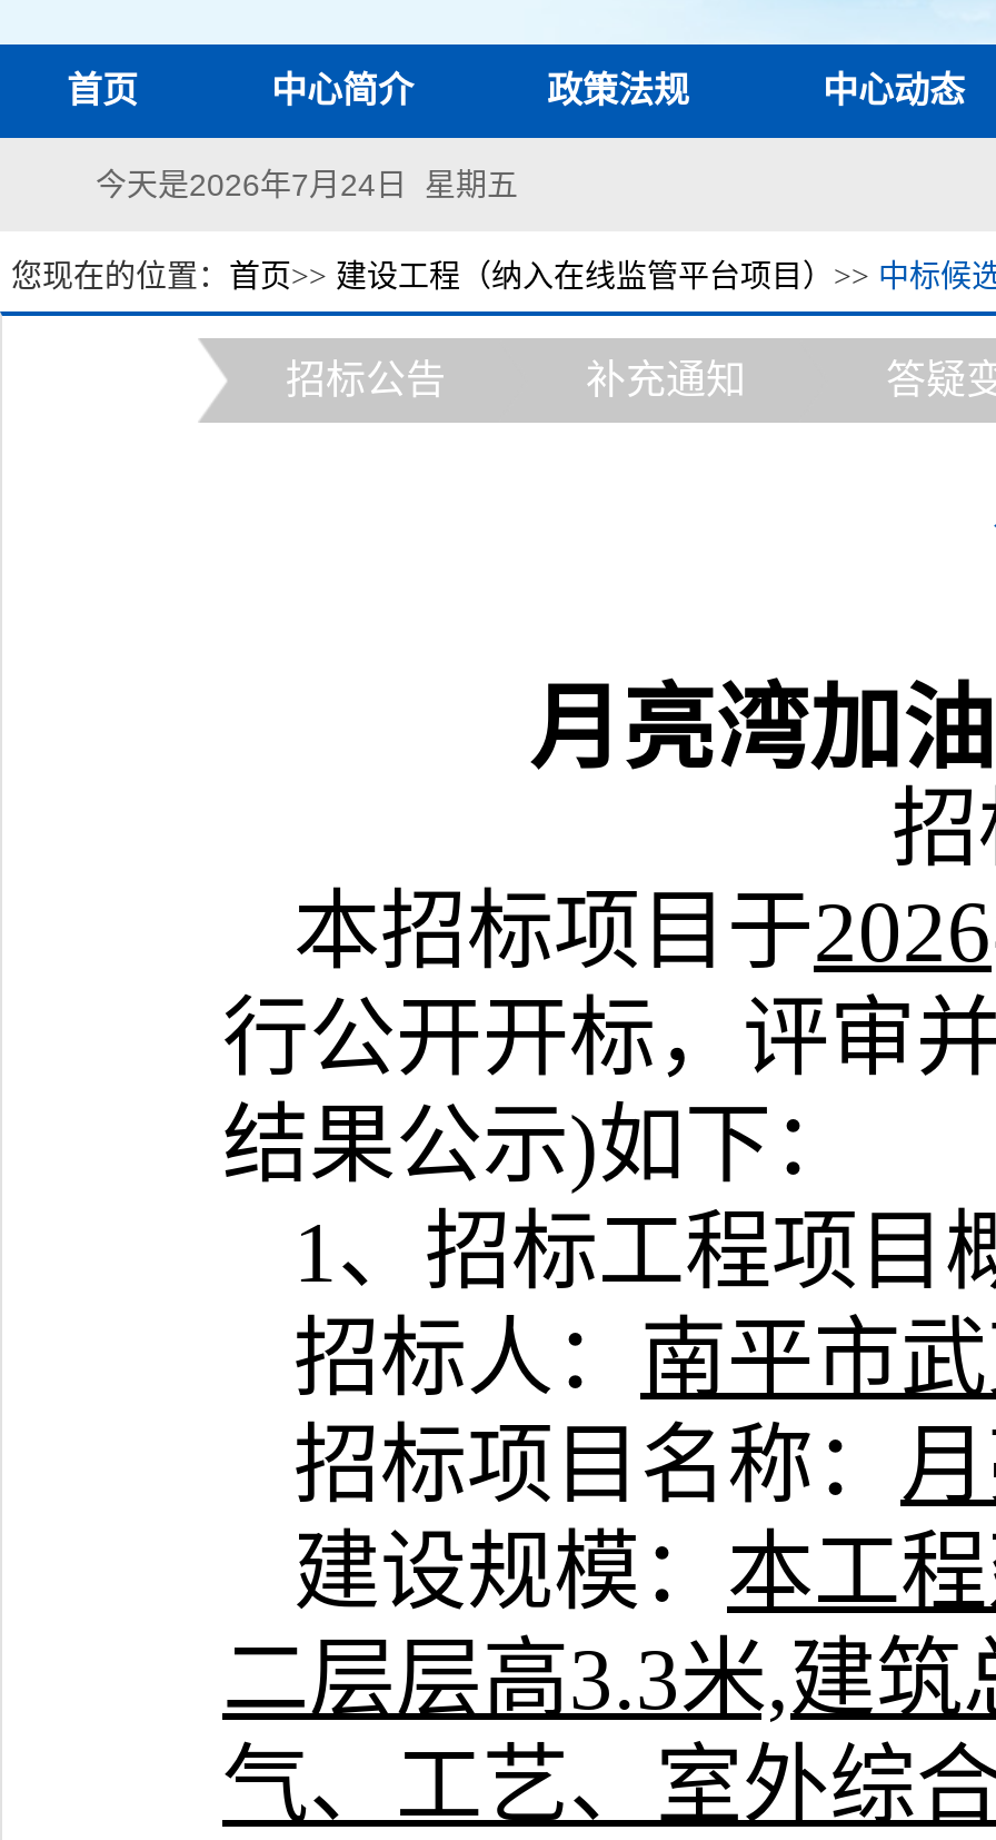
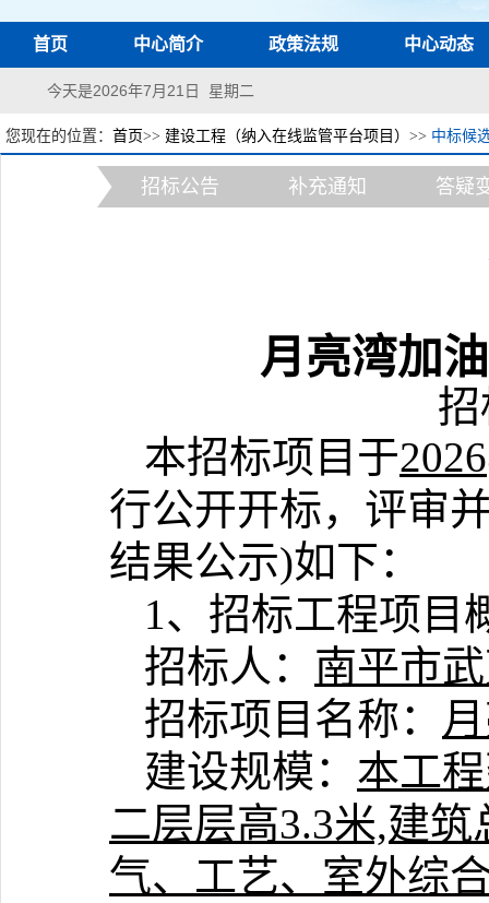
[69,167,518,202] 今天是2026年7月24日 星期五 -> [34,82,254,99] 今天是2026年7月21日 星期二

